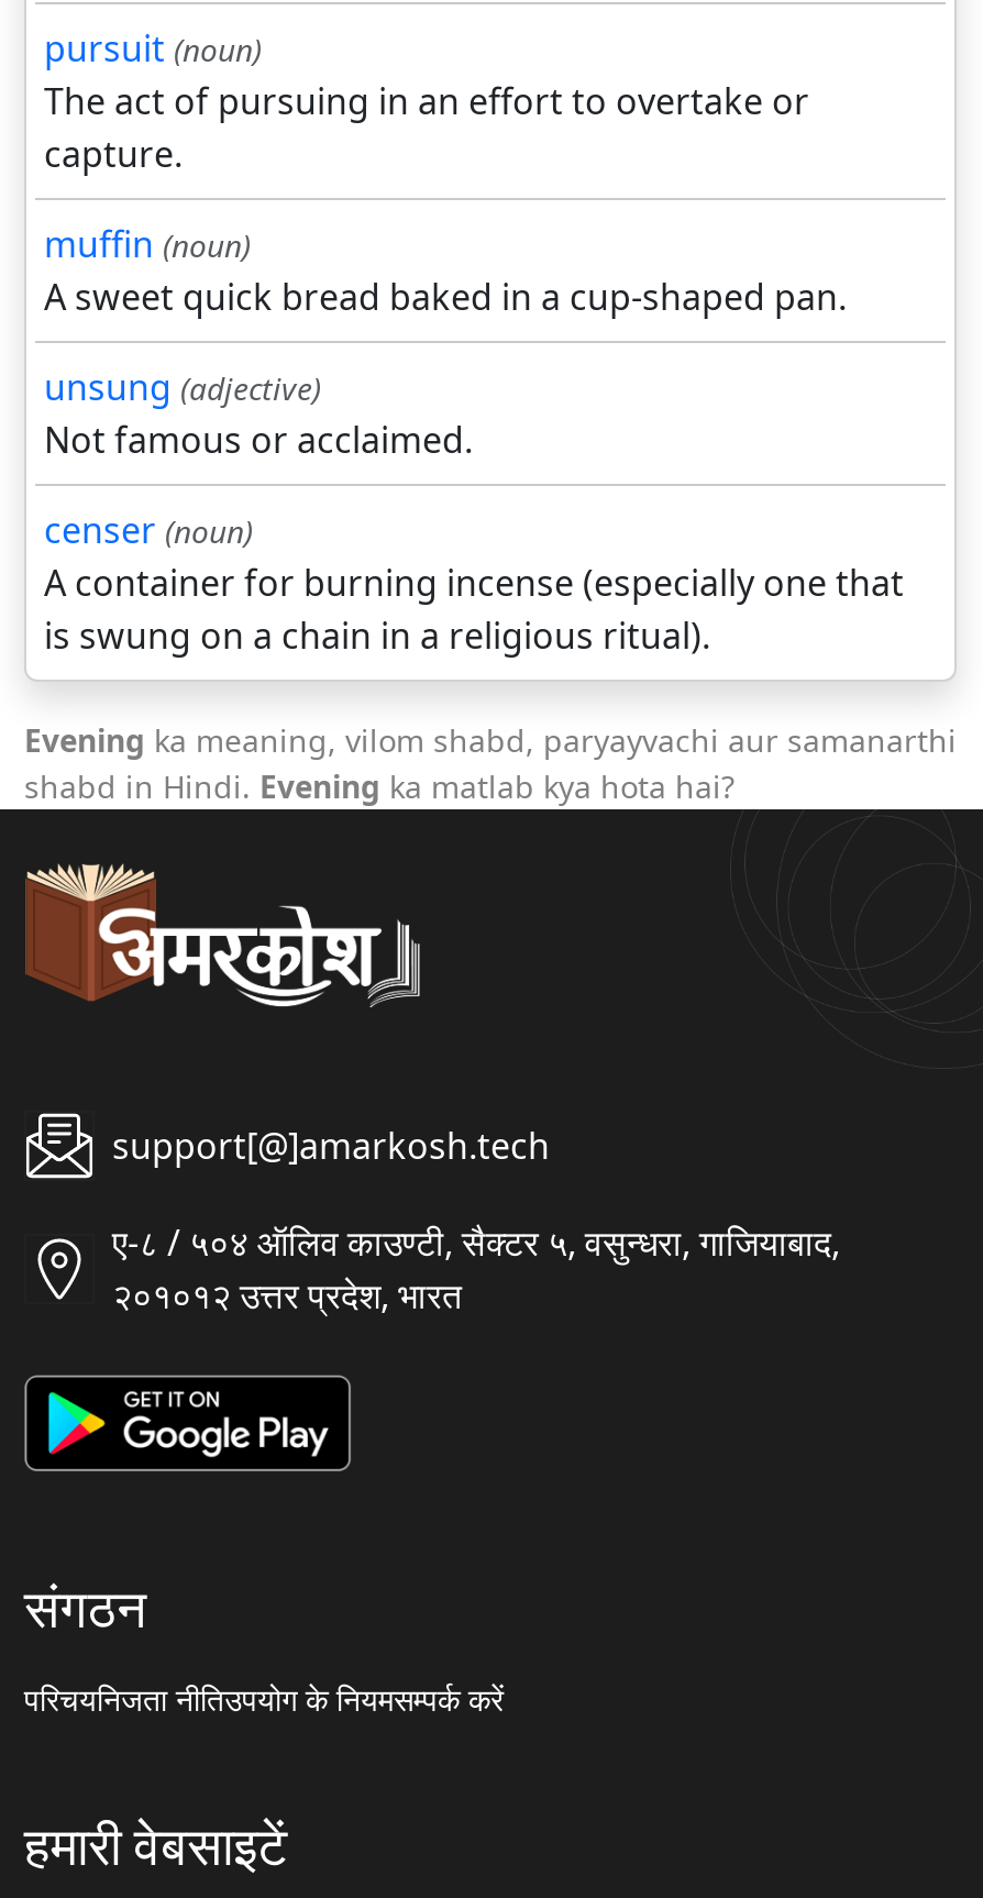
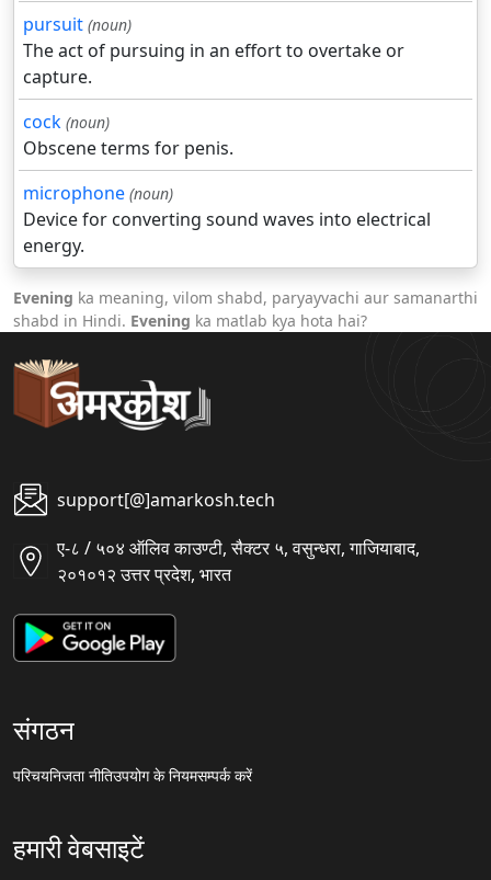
[44,220,904,660] muffin (noun) | A sweet quick bread baked in a cup-shaped pan. | unsung (adjective) | Not famous or acclaimed. | censer (noun) | A container for burning incense (especially one that | is swung on a chain in a religious ritual). -> [23,110,431,258] cock (noun) | Obscene terms for penis. | microphone (noun) | Device for converting sound waves into electrical | energy.

